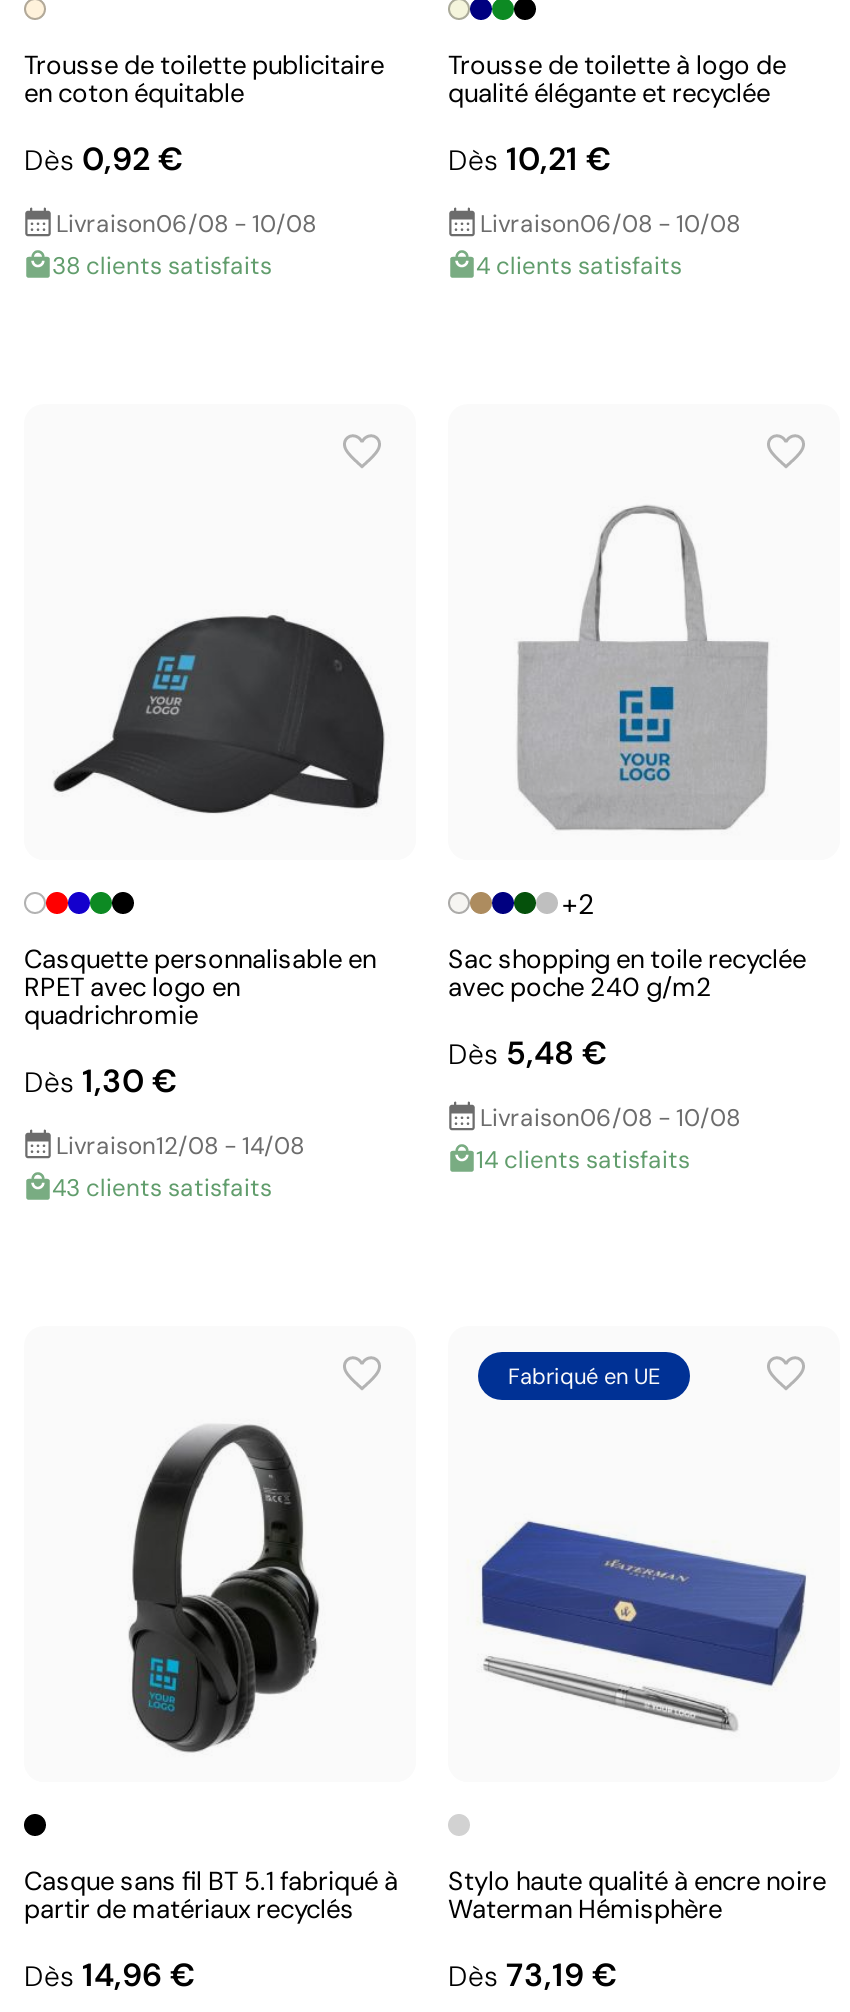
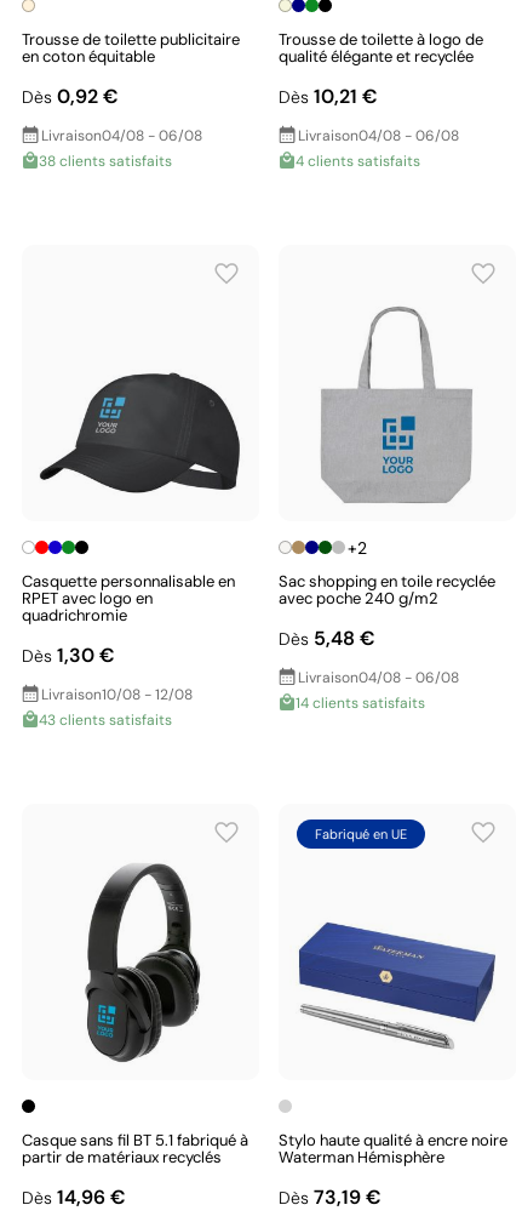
[56,208,316,240] Livraison06/08 - 10/08 -> [41,126,202,145] Livraison04/08 - 06/08
[480,208,740,240] Livraison06/08 - 10/08 -> [298,126,459,145] Livraison04/08 - 06/08
[480,1102,740,1134] Livraison06/08 - 10/08 -> [298,668,459,687] Livraison04/08 - 06/08
[56,1130,304,1162] Livraison12/08 - 14/08 -> [41,685,193,704] Livraison10/08 - 12/08

